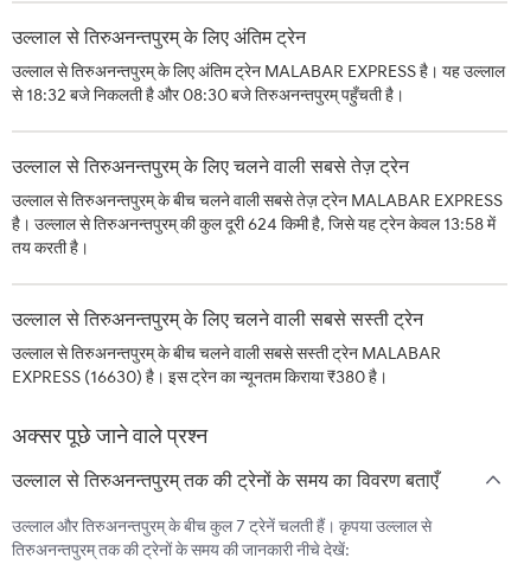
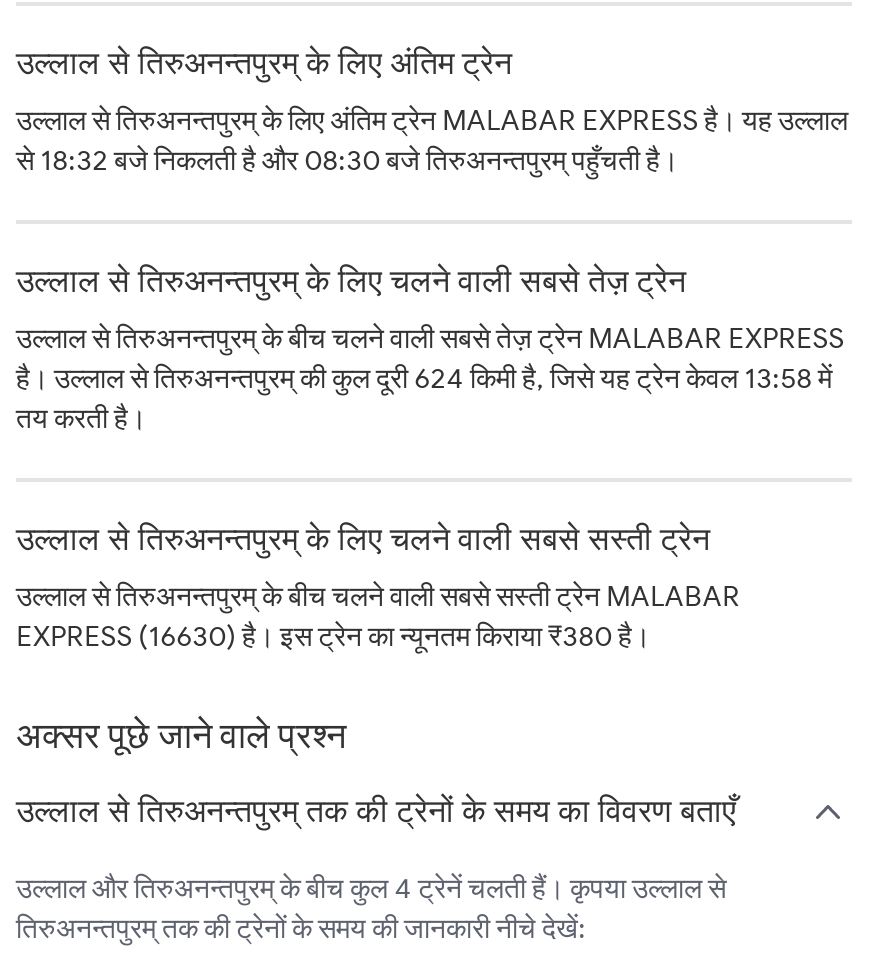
[12,515,432,536] उल्लाल और तिरुअनन्तपुरम् के बीच कुल 7 ट्रेनें चलती हैं। कृपया उल्लाल से -> [16,869,726,905] उल्लाल और तिरुअनन्तपुरम् के बीच कुल 4 ट्रेनें चलती हैं। कृपया उल्लाल से

